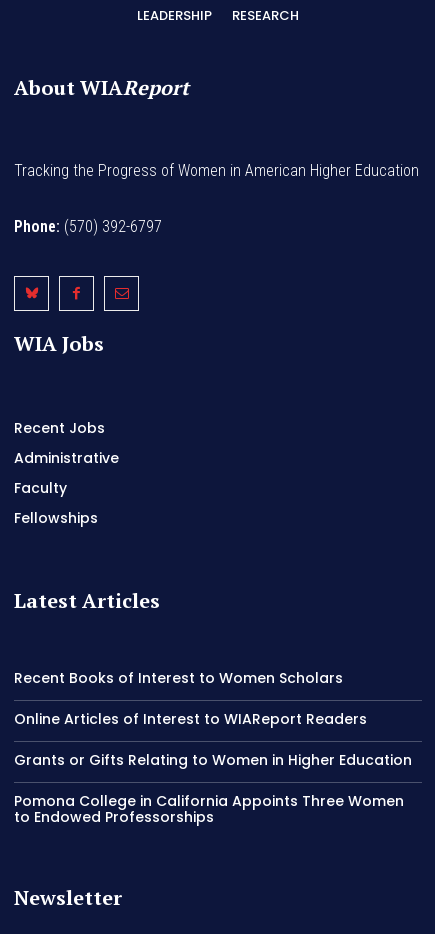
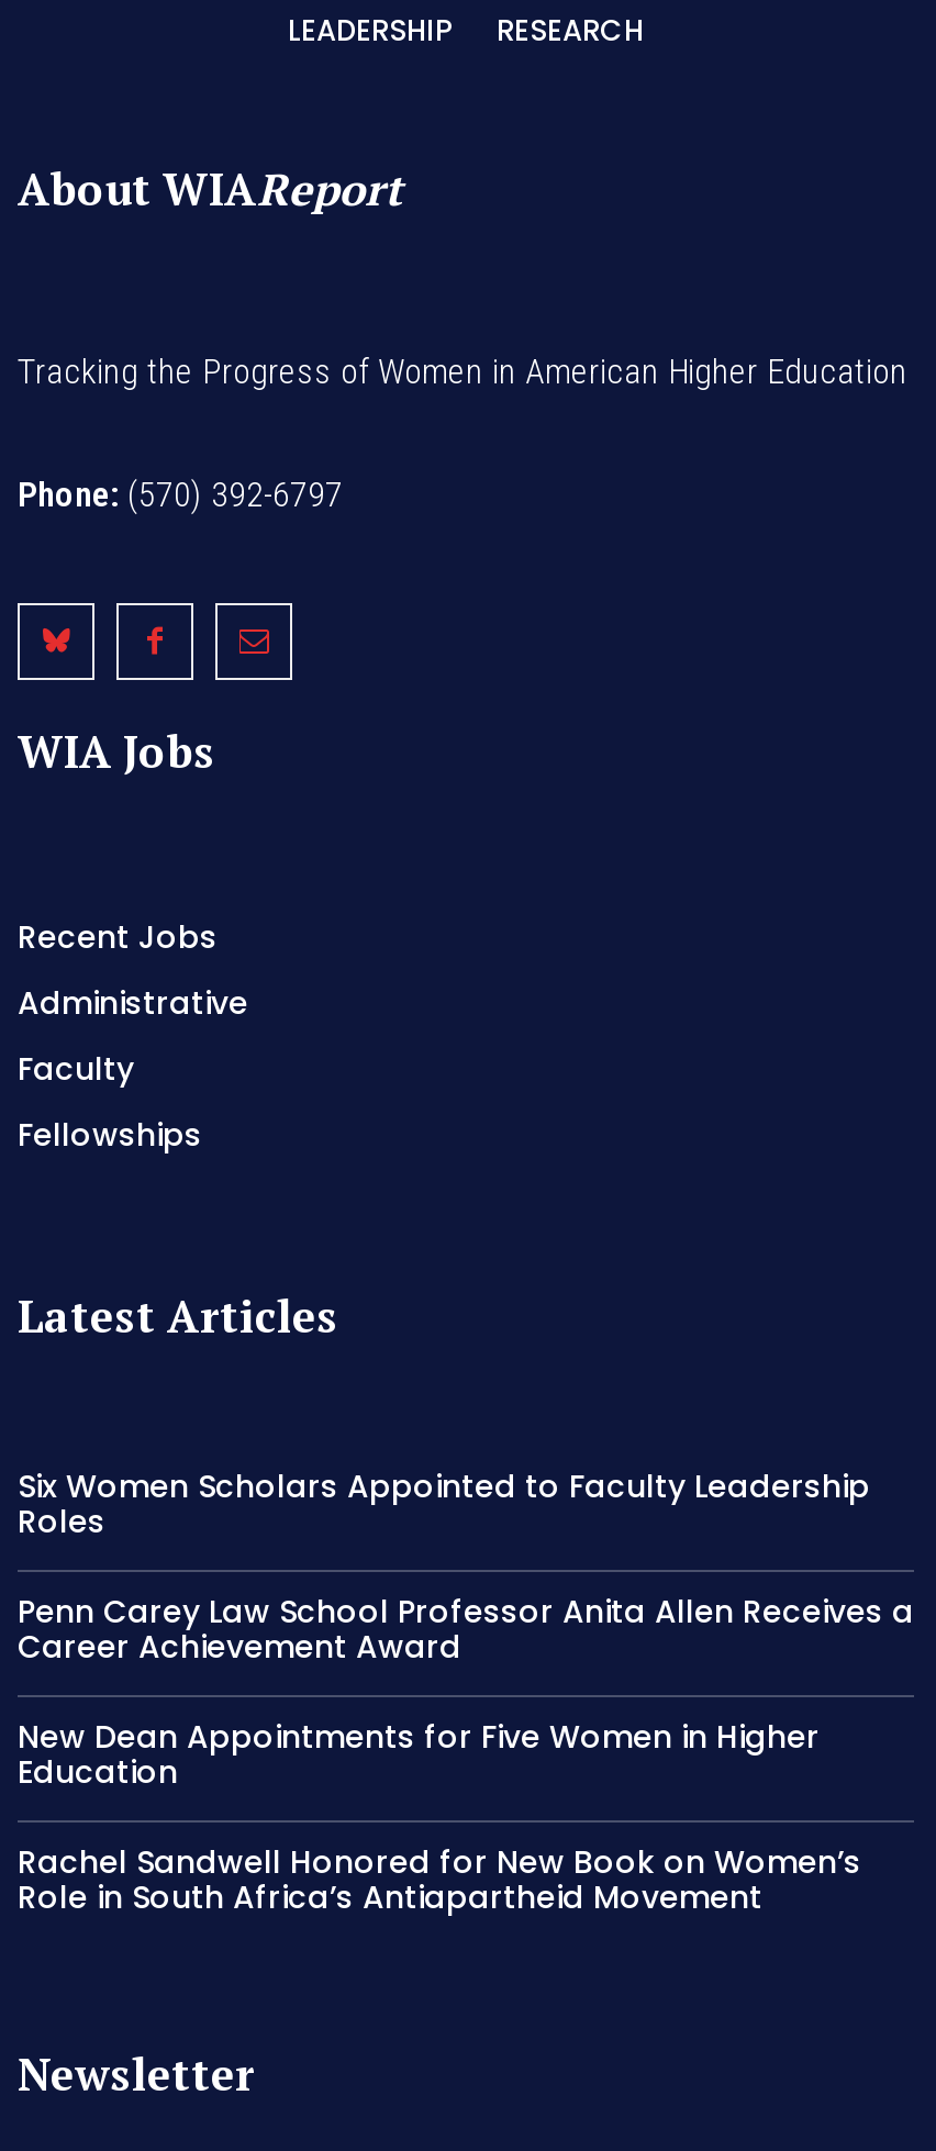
[14,668,343,688] Recent Books of Interest to Women Scholars -> [18,1465,870,1545] Six Women Scholars Appointed to Faculty Leadership | Roles
[14,709,367,729] Online Articles of Interest to WIAReport Readers -> [18,1591,914,1670] Penn Carey Law School Professor Anita Allen Receives a | Career Achievement Award
[14,750,412,770] Grants or Gifts Relating to Women in Higher Education -> [18,1716,820,1795] New Dean Appointments for Five Women in Higher | Education
[14,791,404,827] Pomona College in California Appoints Three Women | to Endowed Professorships -> [18,1841,861,1920] Rachel Sandwell Honored for New Book on Women’s | Role in South Africa’s Antiapartheid Movement

